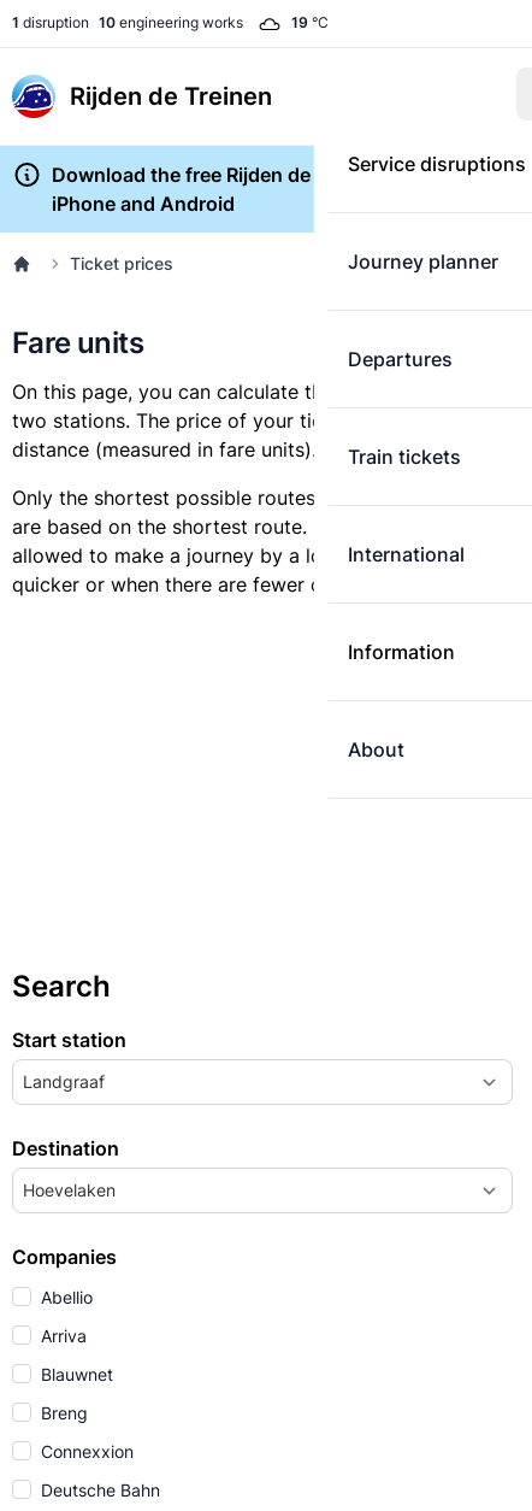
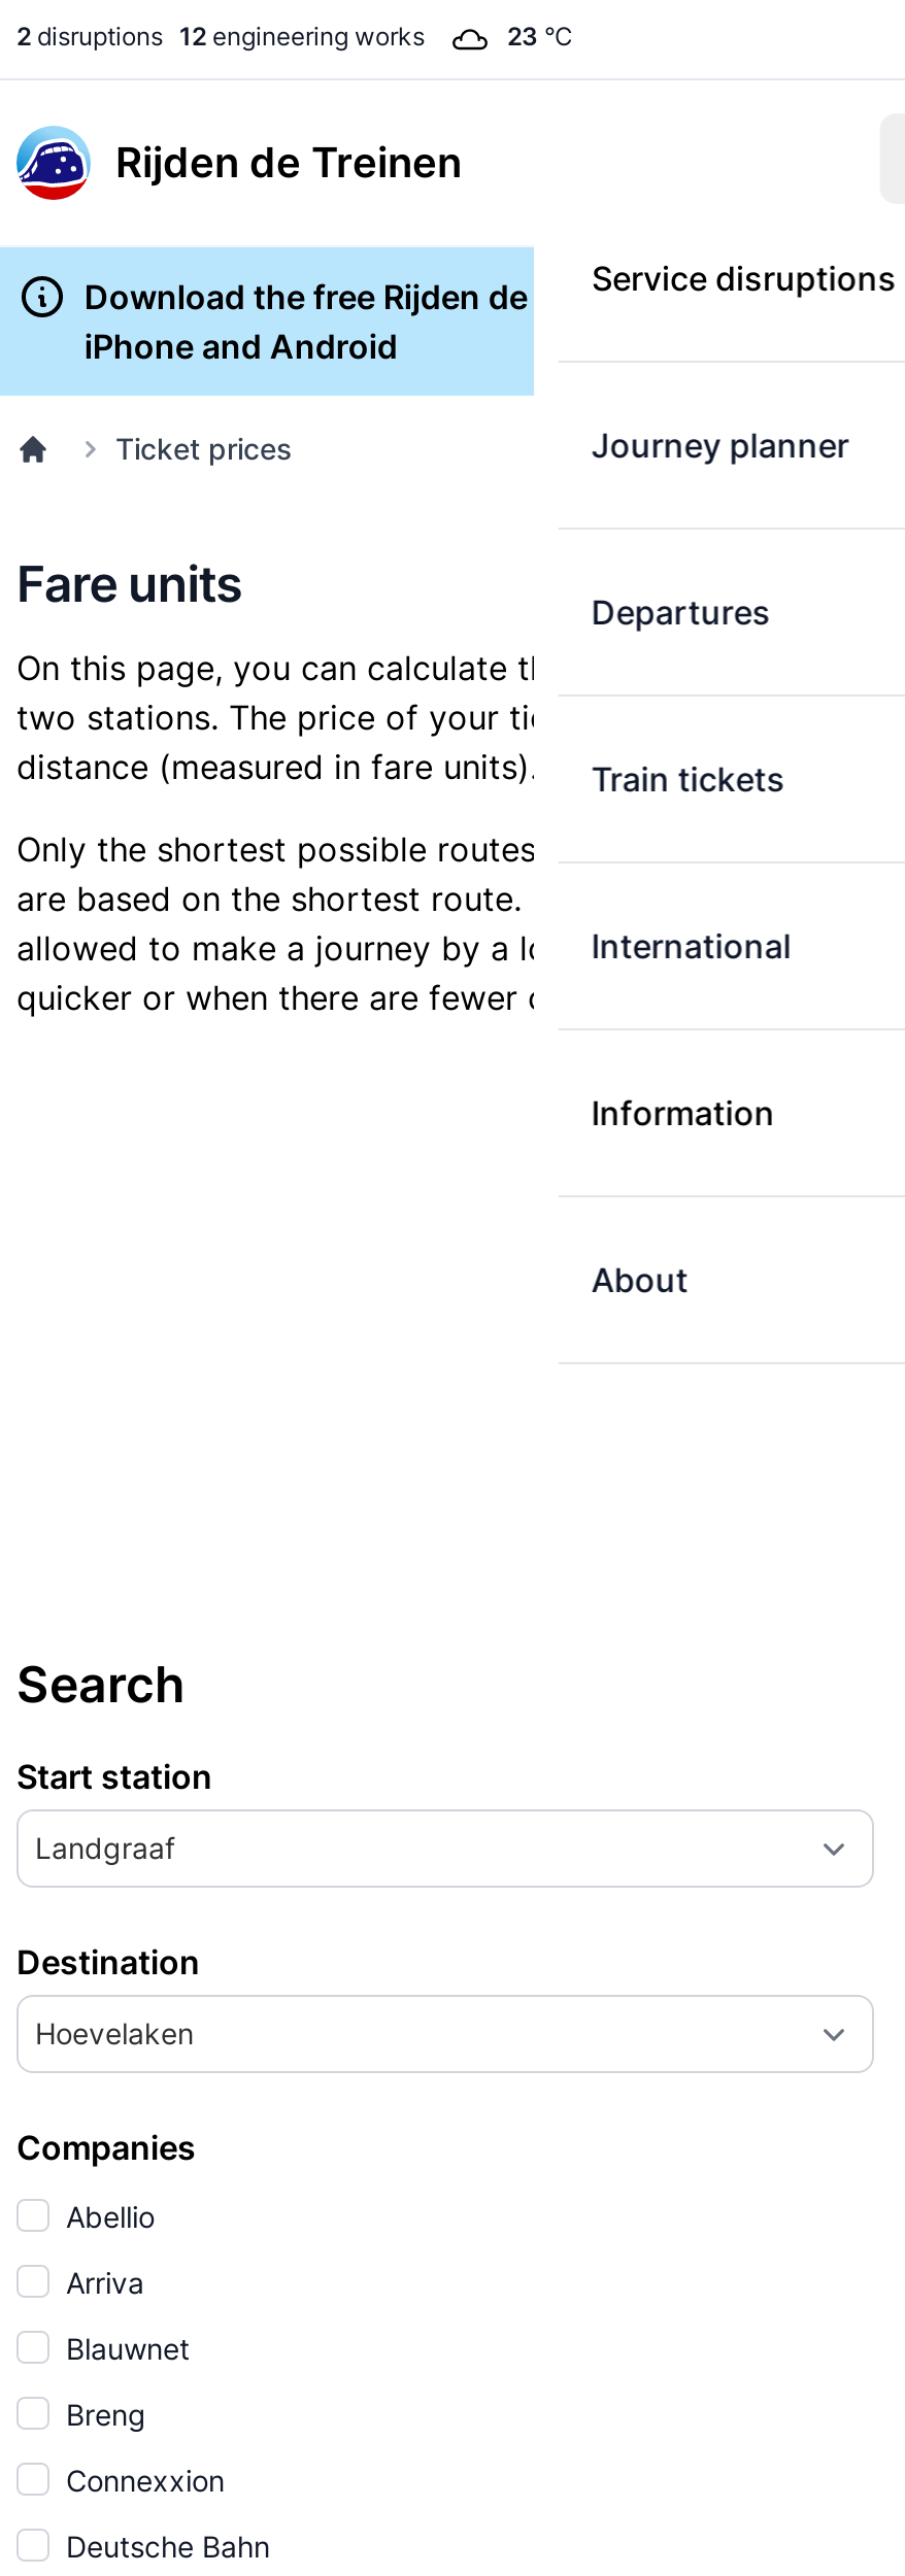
[12,13,243,31] 1 disruption 10 engineering works -> [16,21,425,52] 2 disruptions 12 engineering works
[291,13,329,31] 19 °C -> [507,21,573,52] 23 °C

